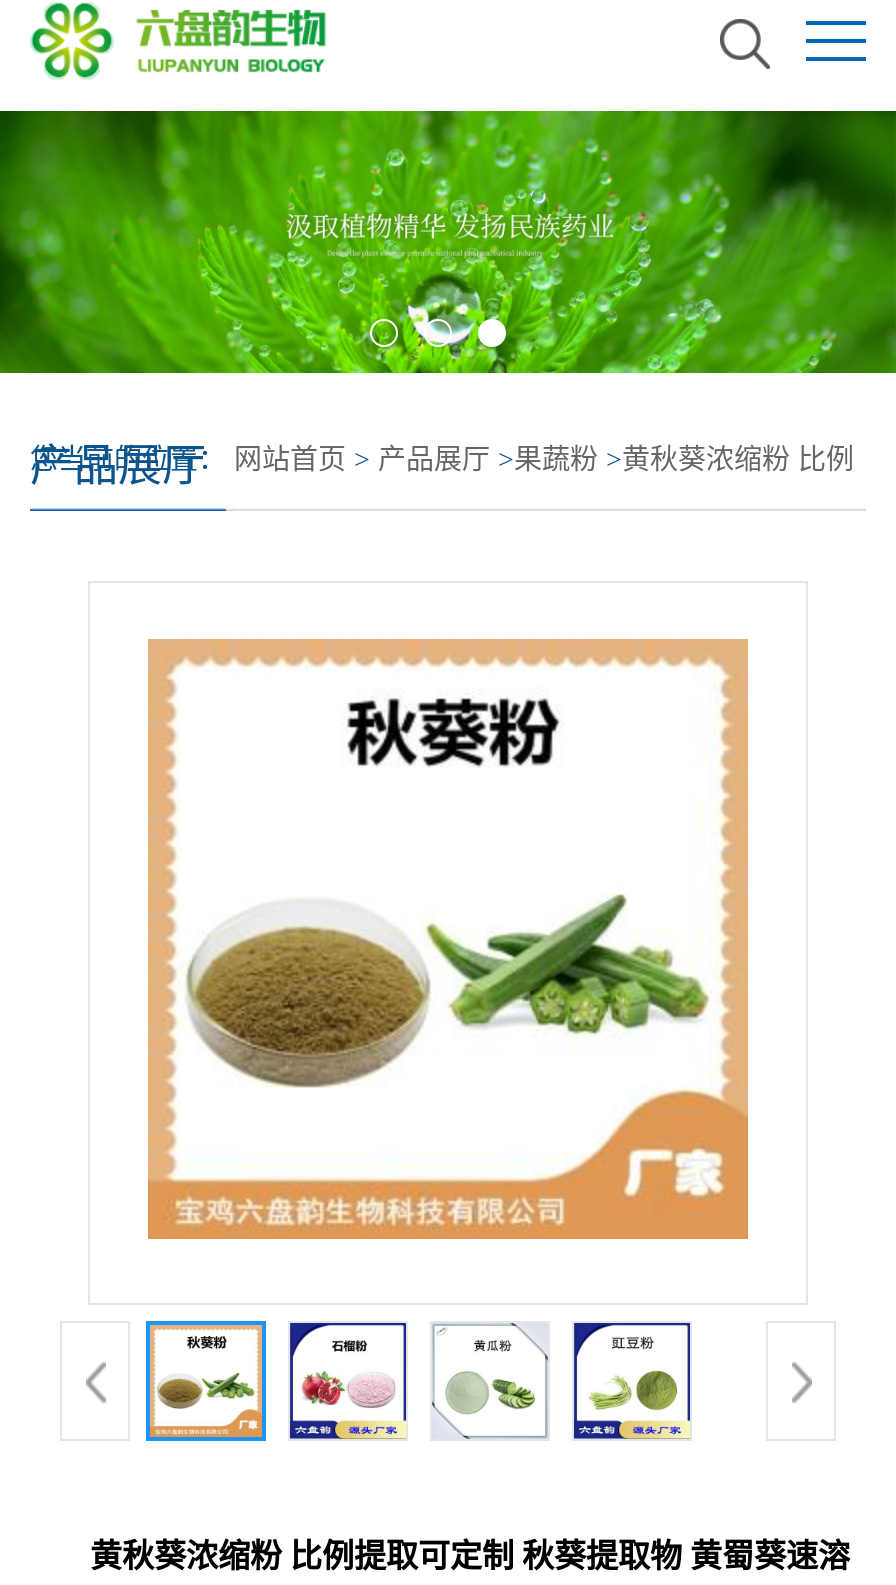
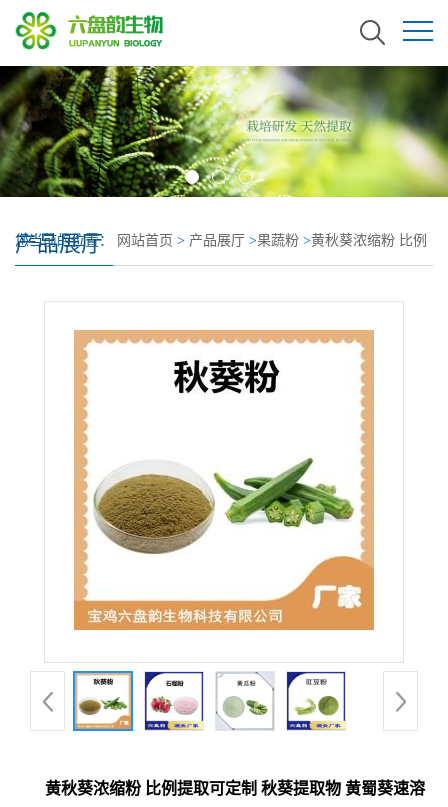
[6,109,890,375] [image] -> [3,65,445,198] [image]

